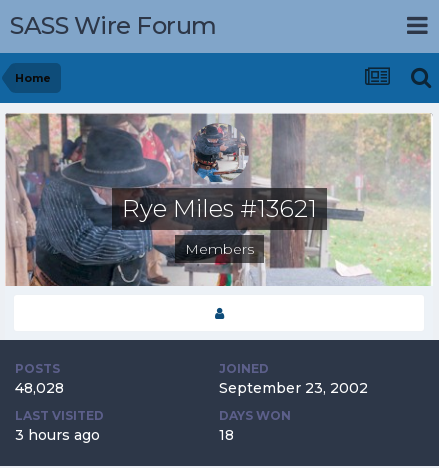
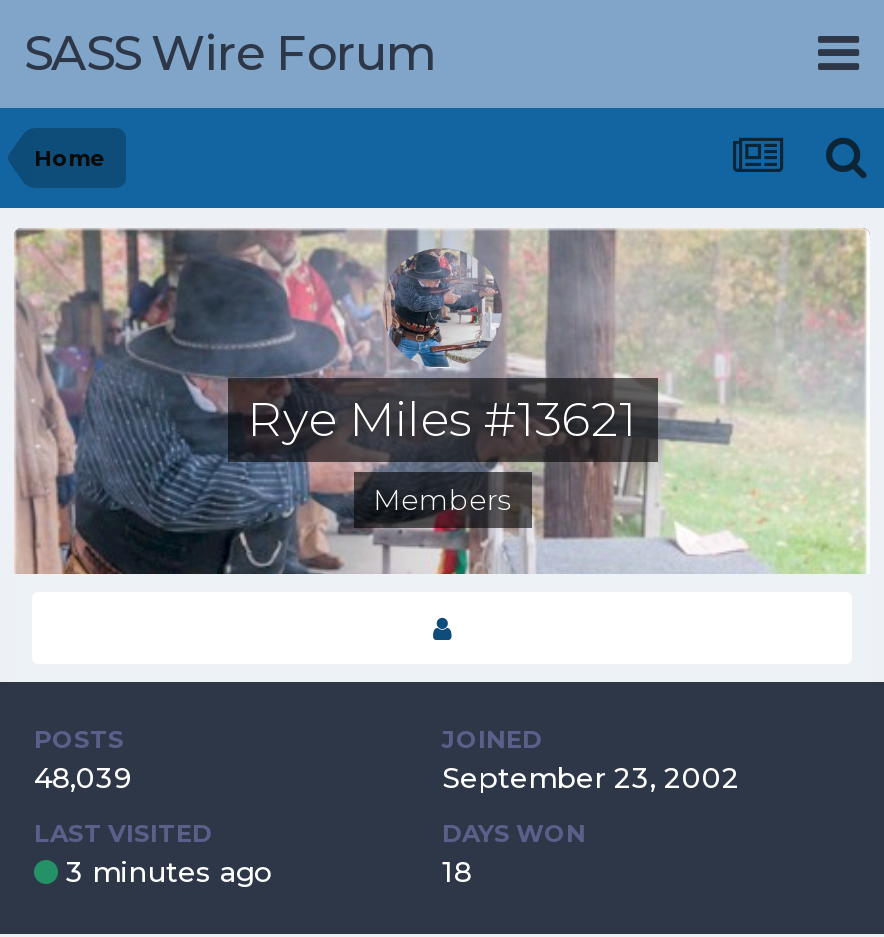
[15,379,64,397] 48,028 -> [34,760,132,796] 48,039
[15,426,100,444] 3 hours ago -> [66,854,272,890] 3 minutes ago

